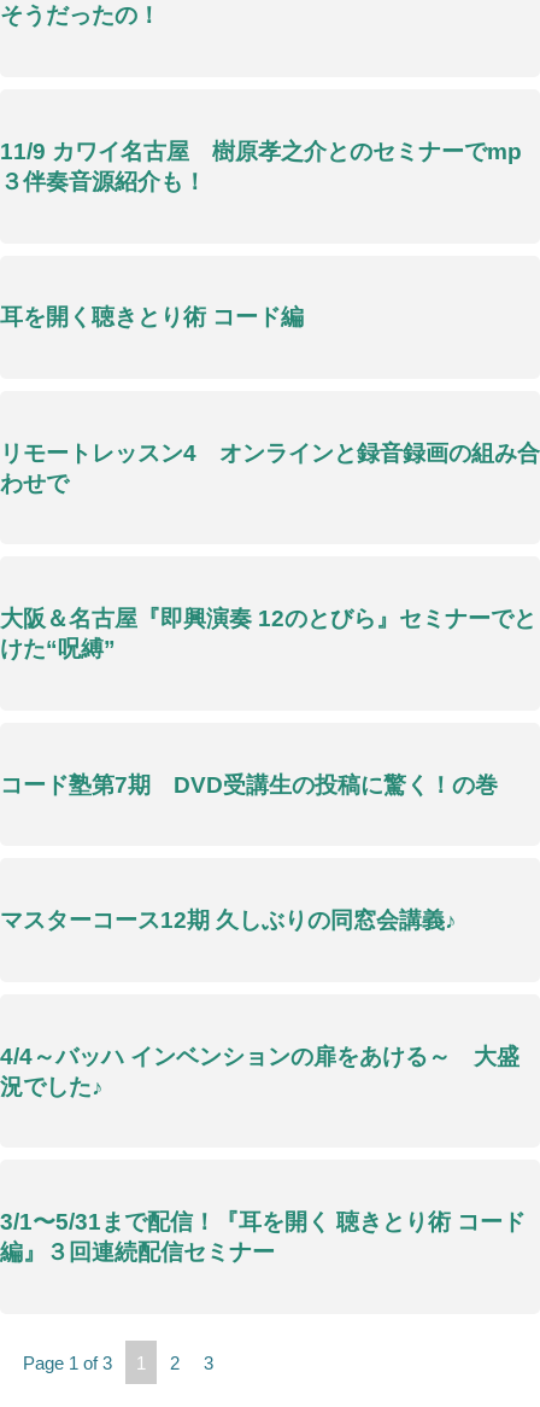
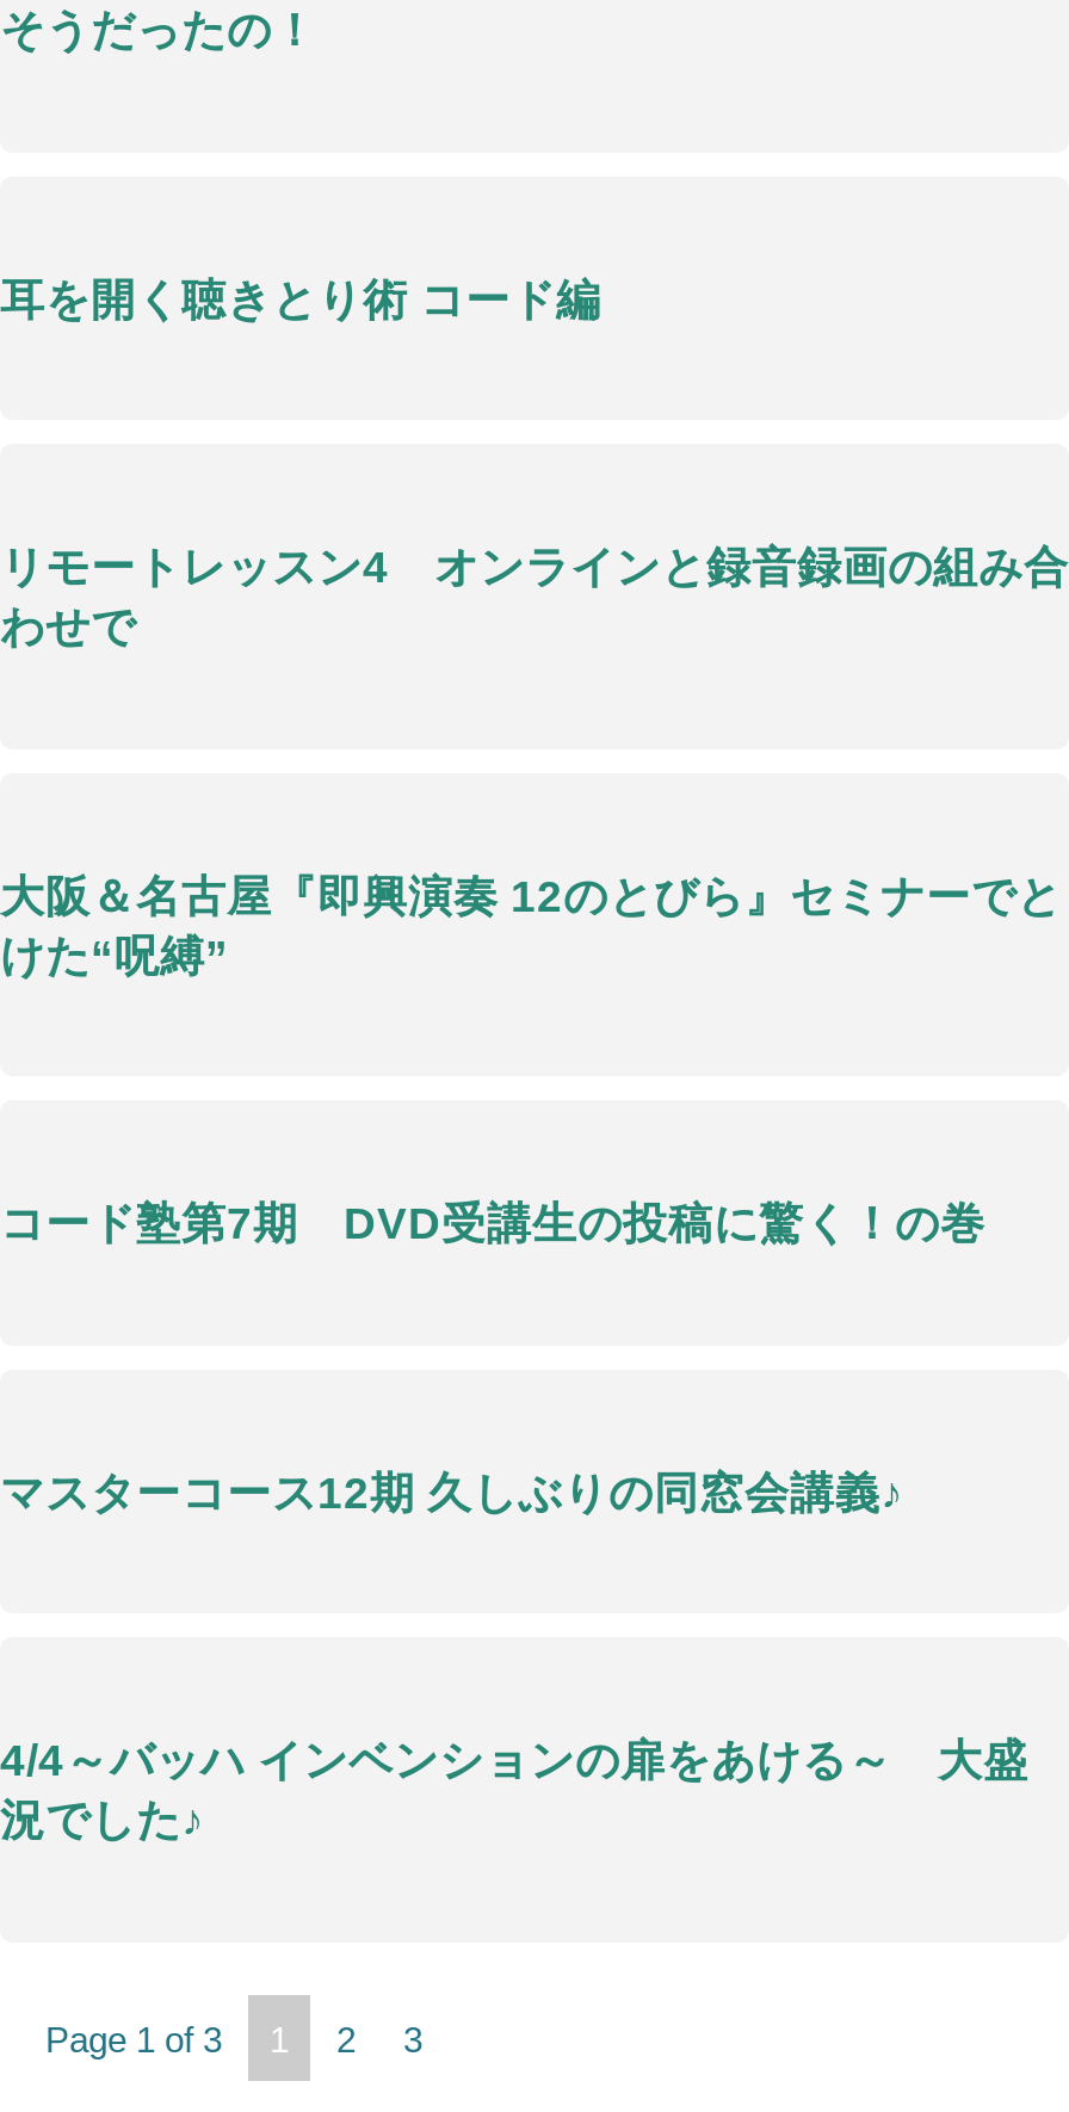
[0,139,522,194] 11/9 カワイ名古屋 樹原孝之介とのセミナーでmp | ３伴奏音源紹介も！ -> none
[0,1209,526,1264] 3/1〜5/31まで配信！『耳を開く 聴きとり術 コード | 編』３回連続配信セミナー -> none

